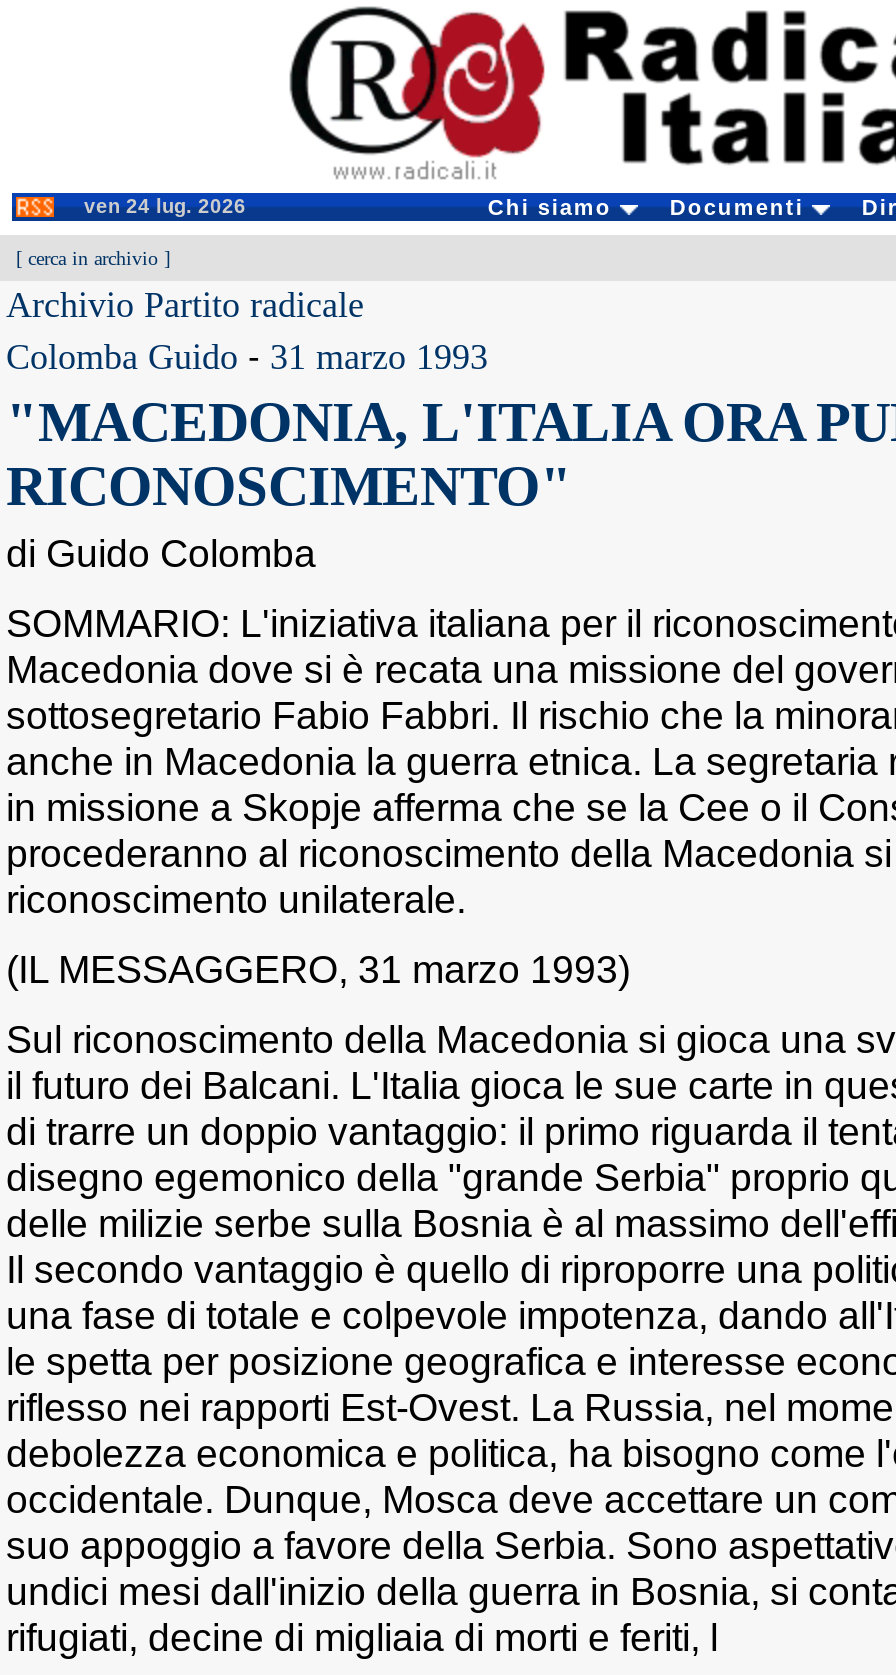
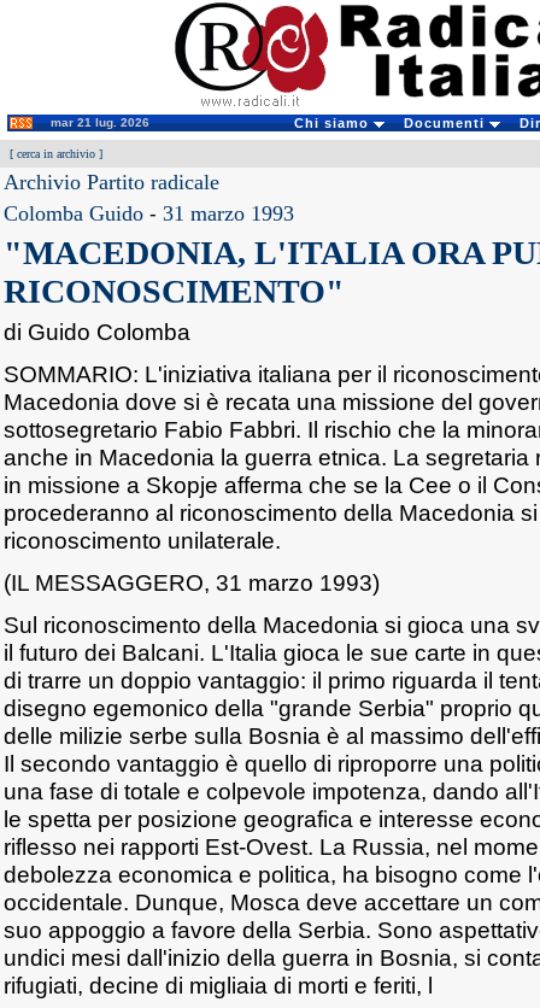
[84,195,246,217] ven 24 lug. 2026 -> [51,116,149,129] mar 21 lug. 2026

